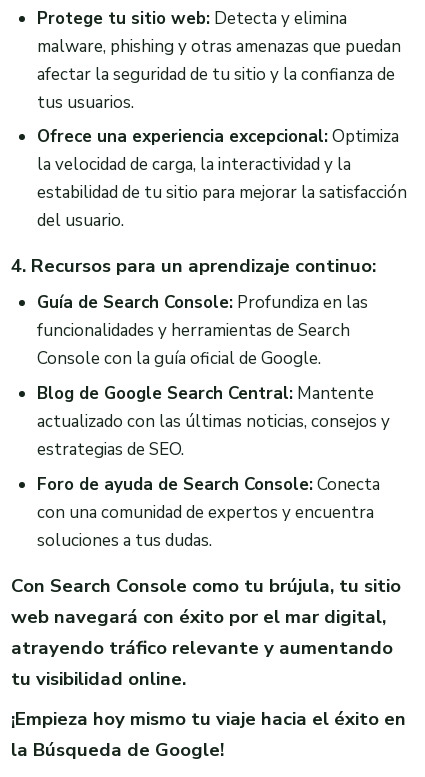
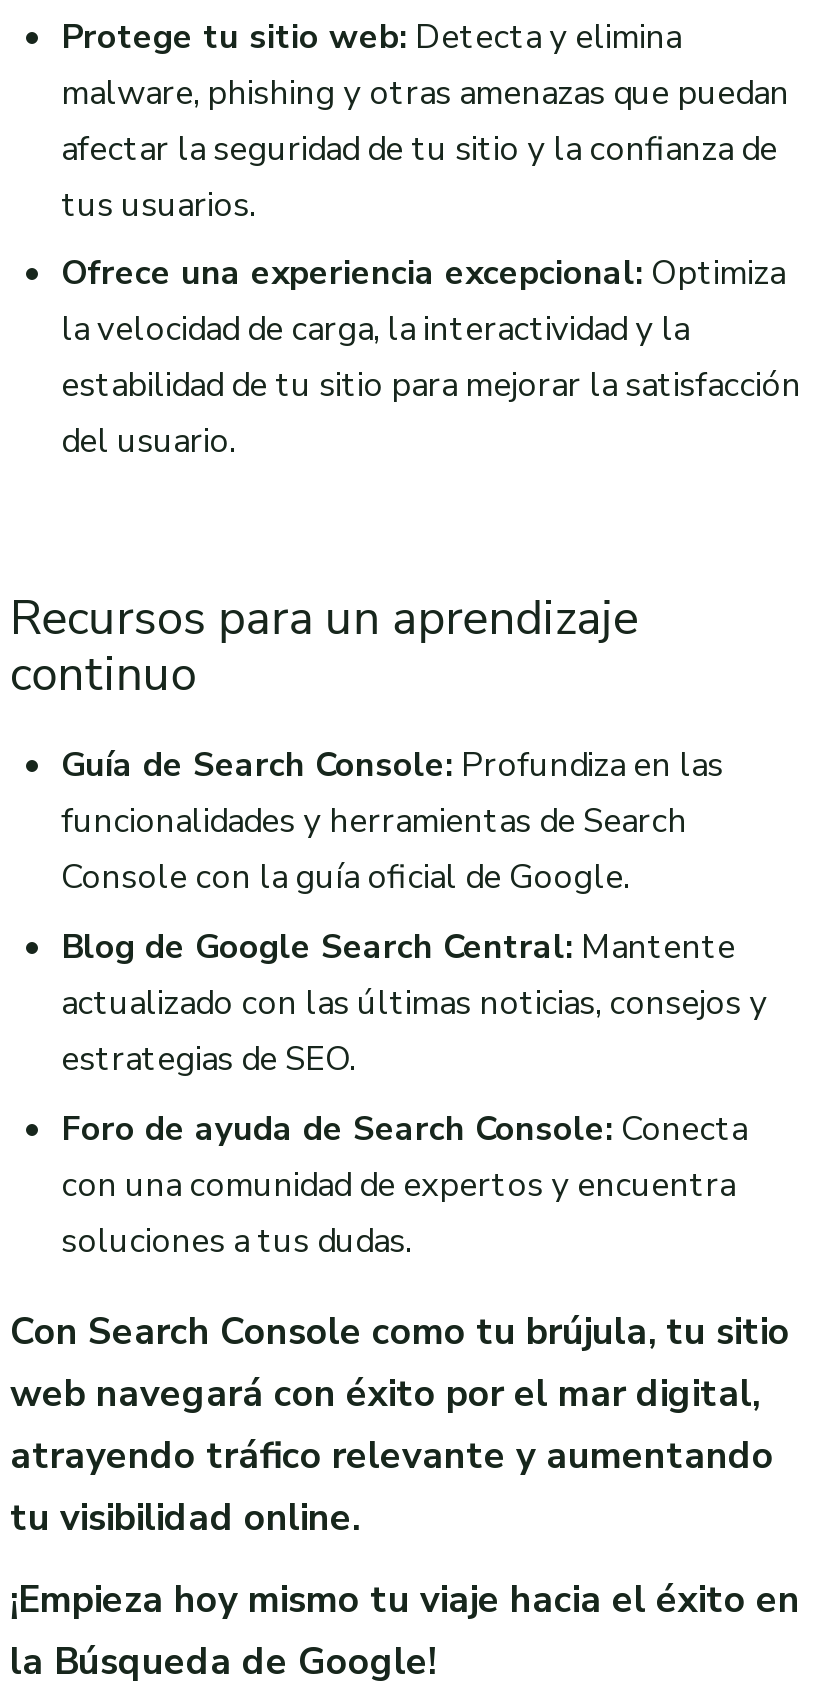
[11,253,376,279] 4. Recursos para un aprendizaje continuo: -> [10,587,639,707] Recursos para un aprendizaje | continuo

